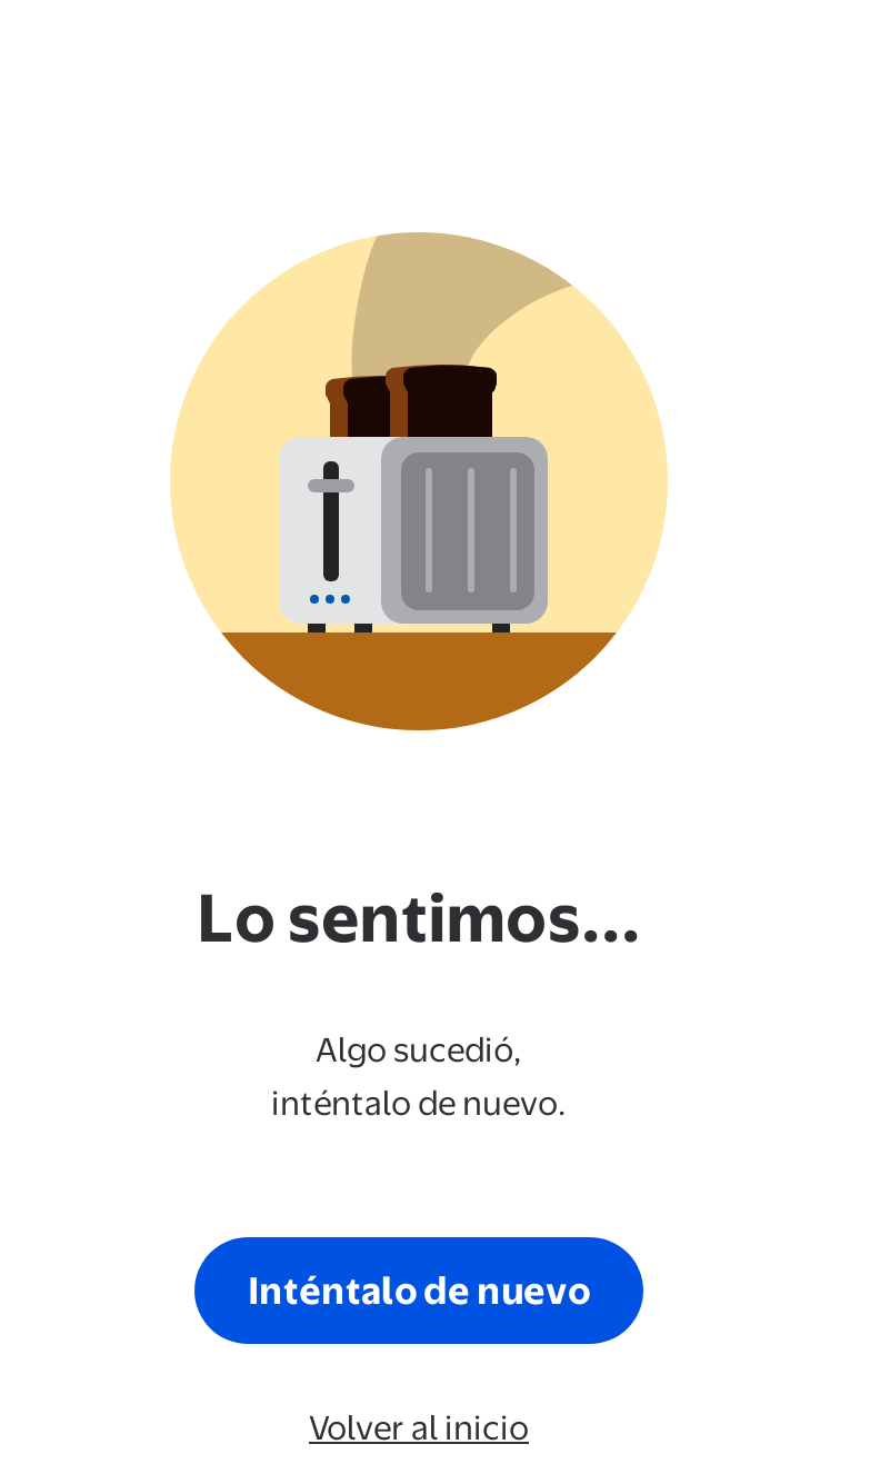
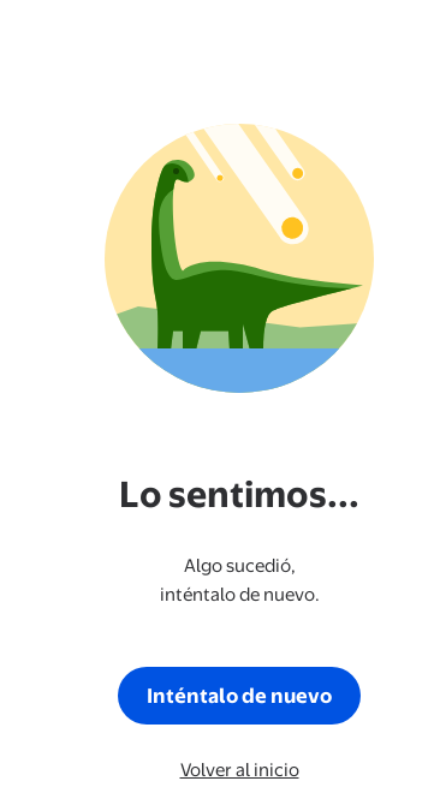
[194,232,639,733] [image] -> [117,125,362,394] [image]

